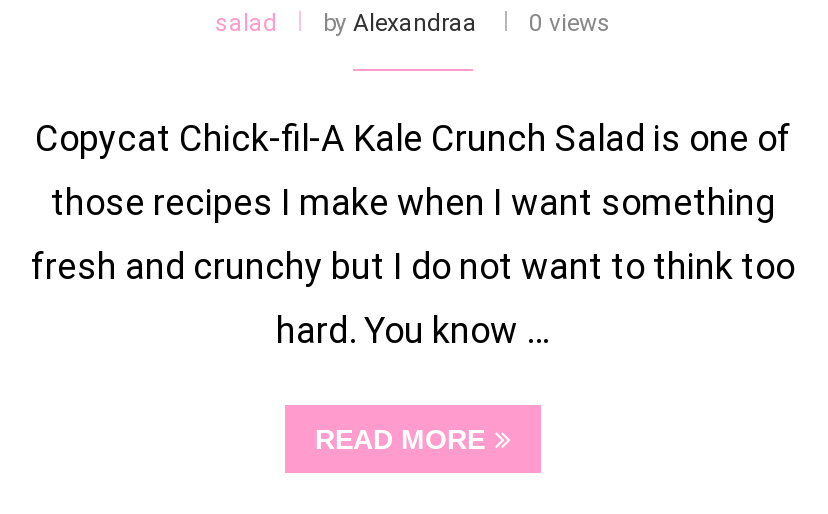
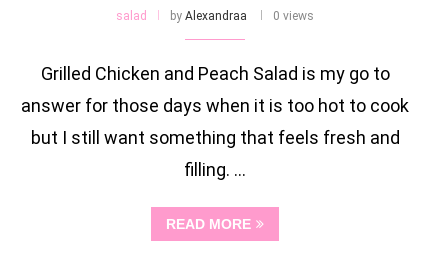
[35,117,791,159] Copycat Chick-fil-A Kale Crunch Salad is one of -> [40,63,389,84] Grilled Chicken and Peach Salad is my go to
[51,181,775,223] those recipes I make when I want something -> [21,95,409,116] answer for those days when it is too hot to cook
[31,245,795,287] fresh and crunchy but I do not want to think too -> [30,127,399,148] but I still want something that feels fresh and
[276,309,550,351] hard. You know … -> [184,159,246,180] filling. …

